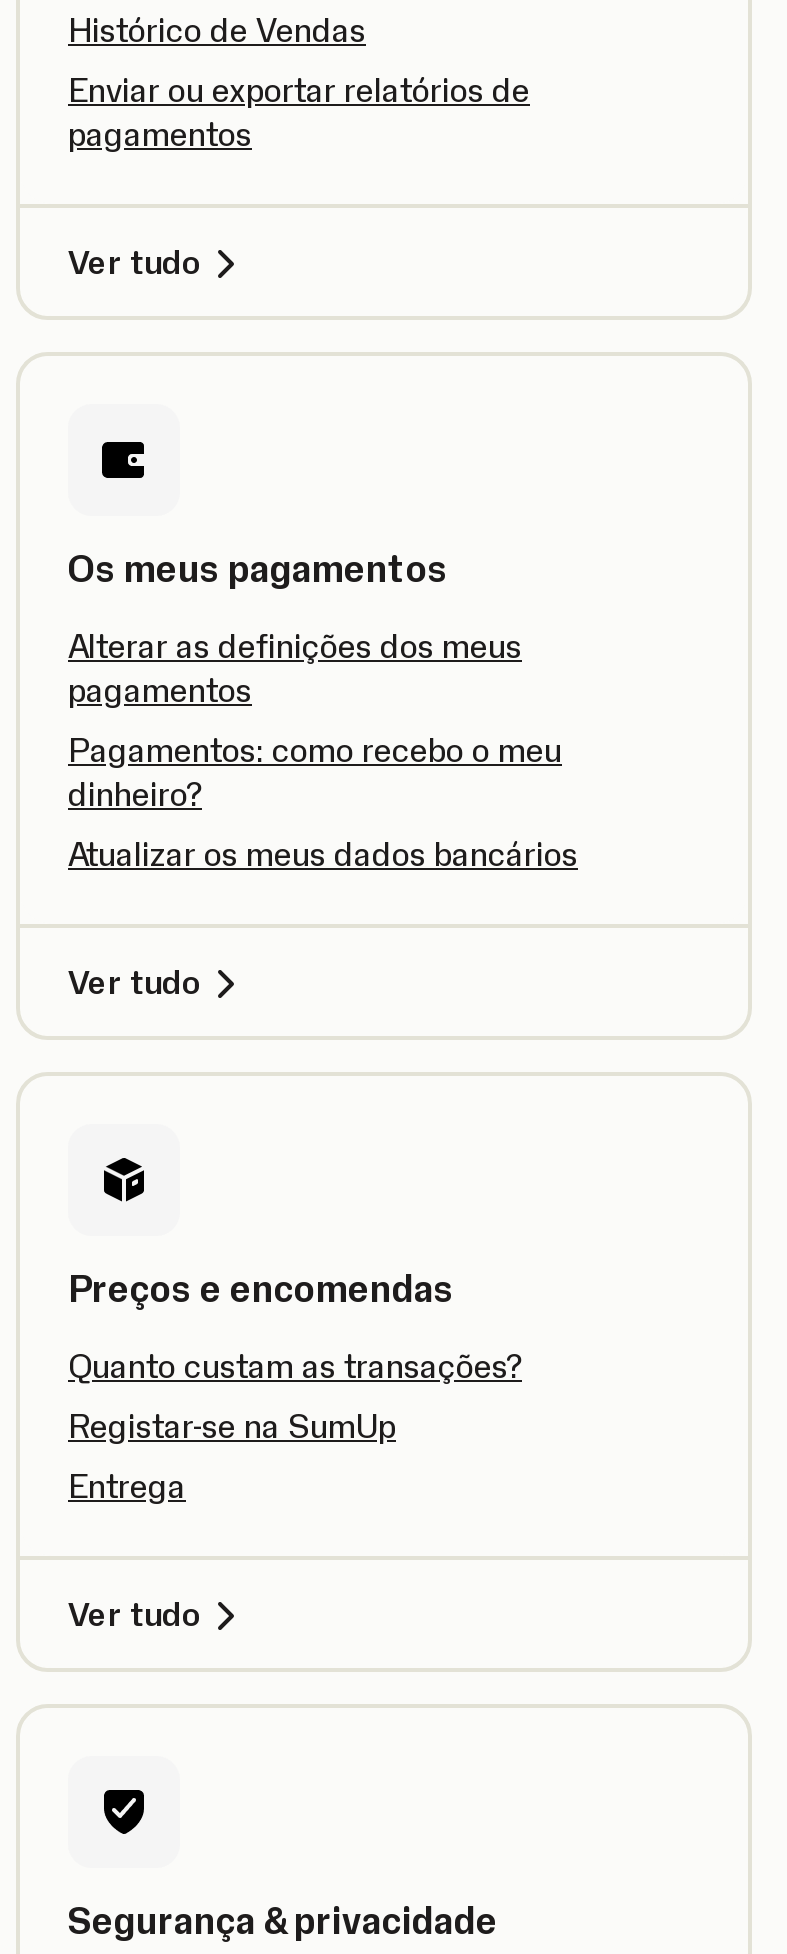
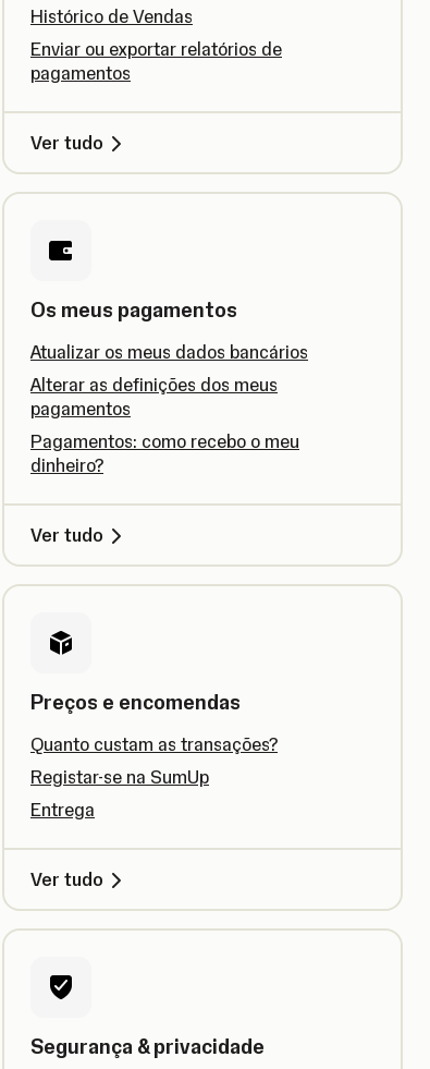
moved [68,626,562,814] -> [30,374,299,476]: Alterar as definições dos meus | pagamentos | Pagamentos: como recebo o meu | dinheiro?
moved [68,834,578,874] -> [30,341,308,363]: Atualizar os meus dados bancários

